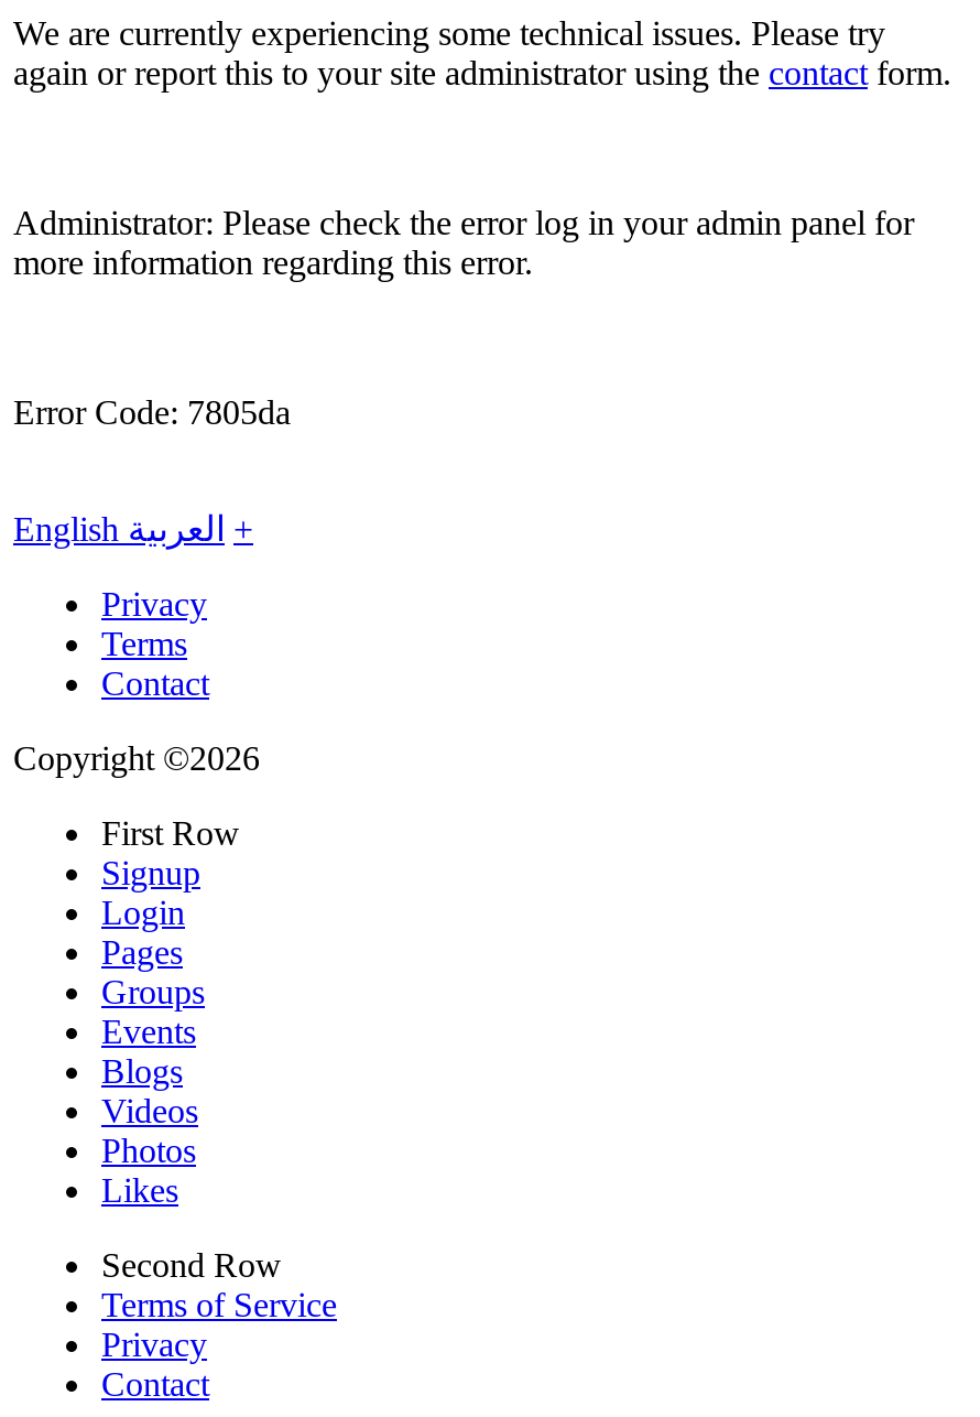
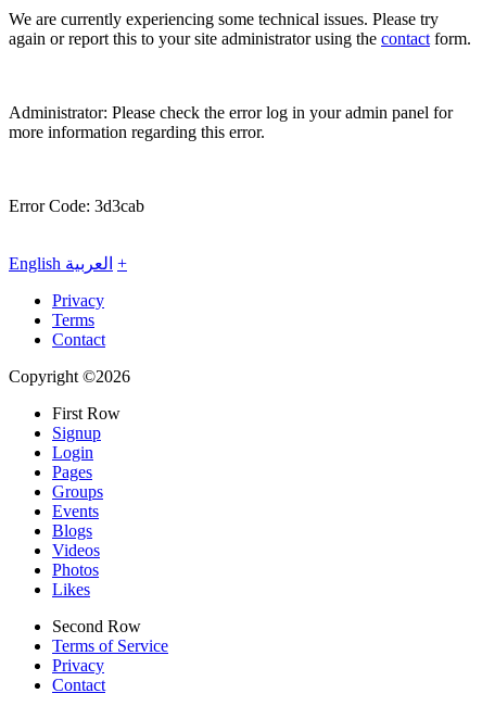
[13,394,291,432] Error Code: 7805da -> [9,197,144,215] Error Code: 3d3cab

